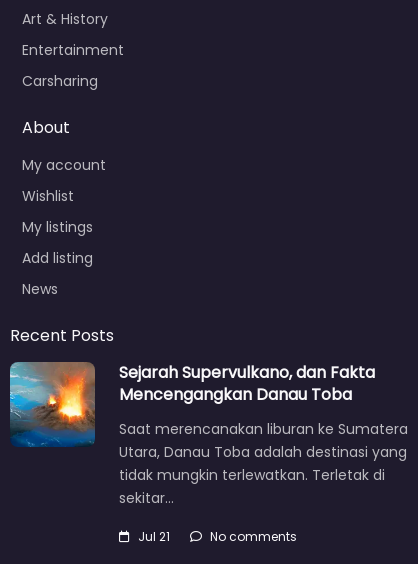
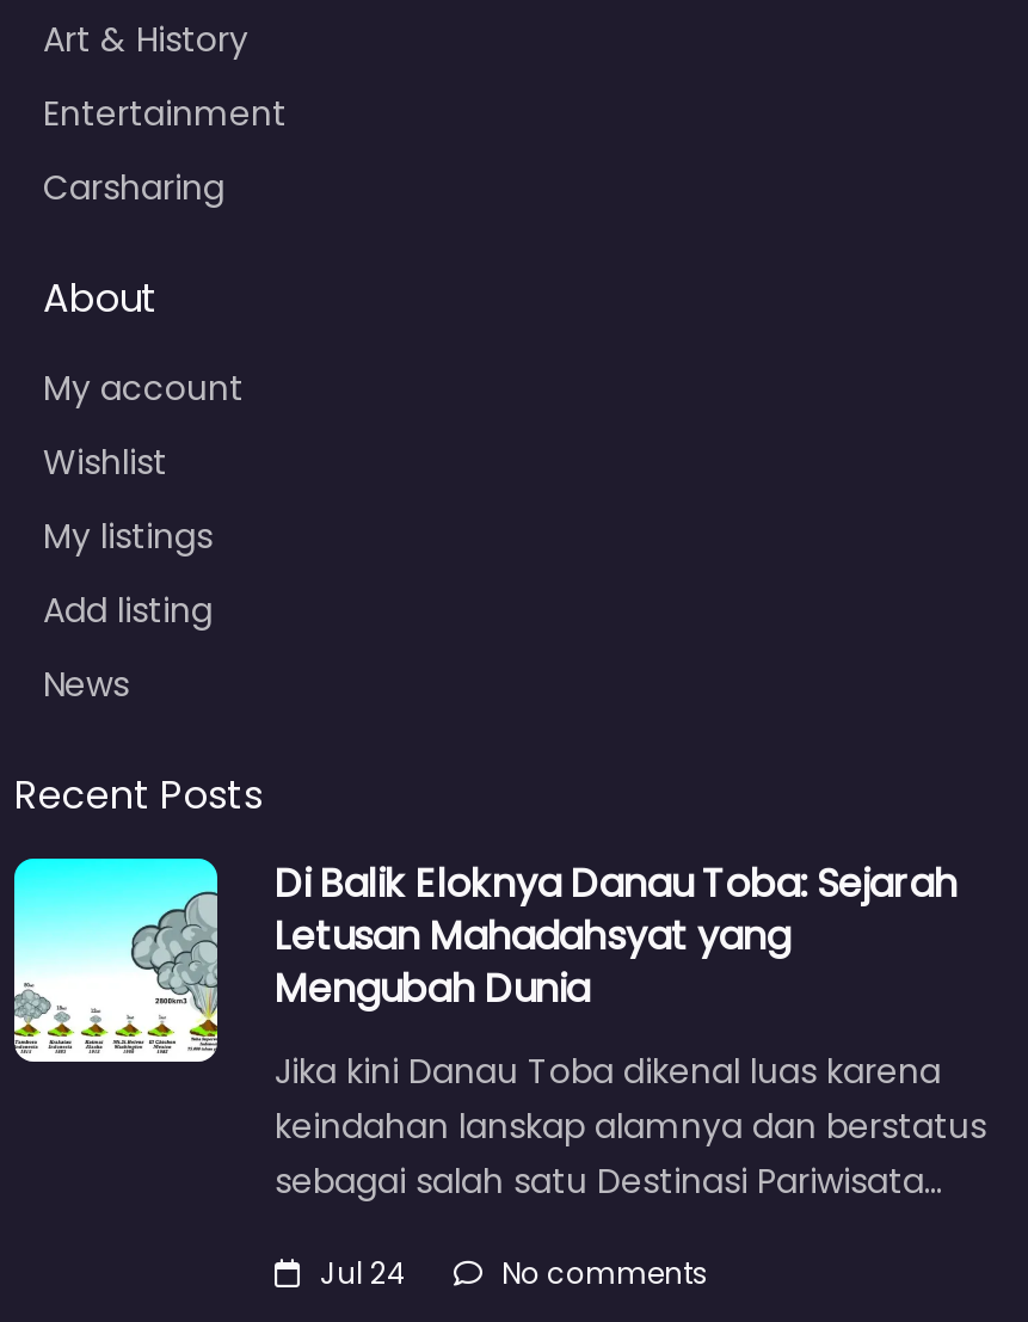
[9,361,375,448] [image] | Sejarah Supervulkano, dan Fakta | Mencengangkan Danau Toba -> [12,856,958,1064] [image] | Di Balik Eloknya Danau Toba: Sejarah | Letusan Mahadahsyat yang | Mengubah Dunia
[119,419,408,508] Saat merencanakan liburan ke Sumatera | Utara, Danau Toba adalah destinasi yang | tidak mungkin terlewatkan. Terletak di | sekitar… -> [275,1047,986,1205] Jika kini Danau Toba dikenal luas karena | keindahan lanskap alamnya dan berstatus | sebagai salah satu Destinasi Pariwisata…
[138,528,170,545] Jul 21 -> [320,1253,406,1293] Jul 24

